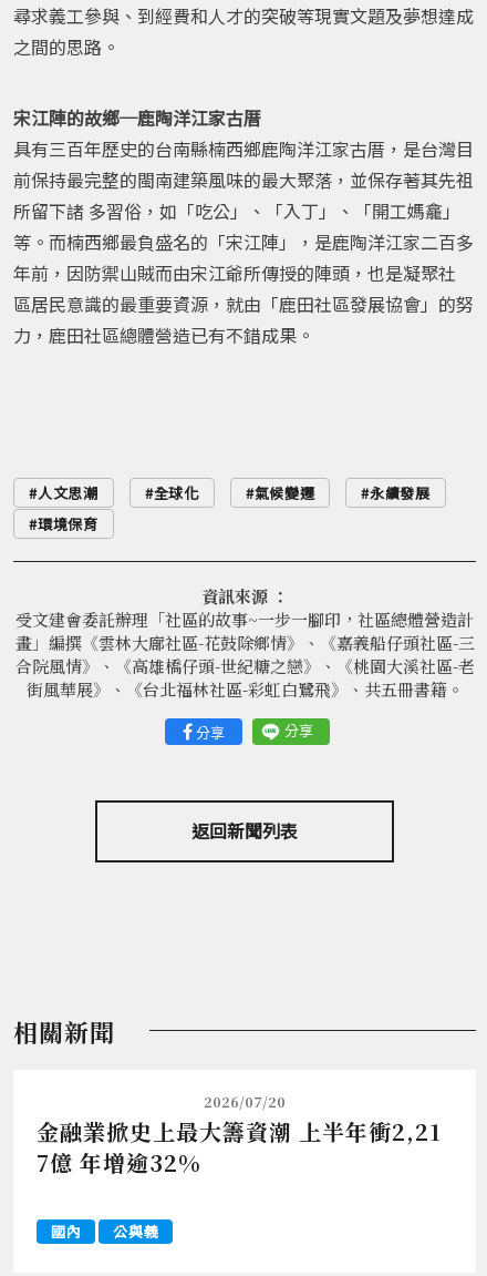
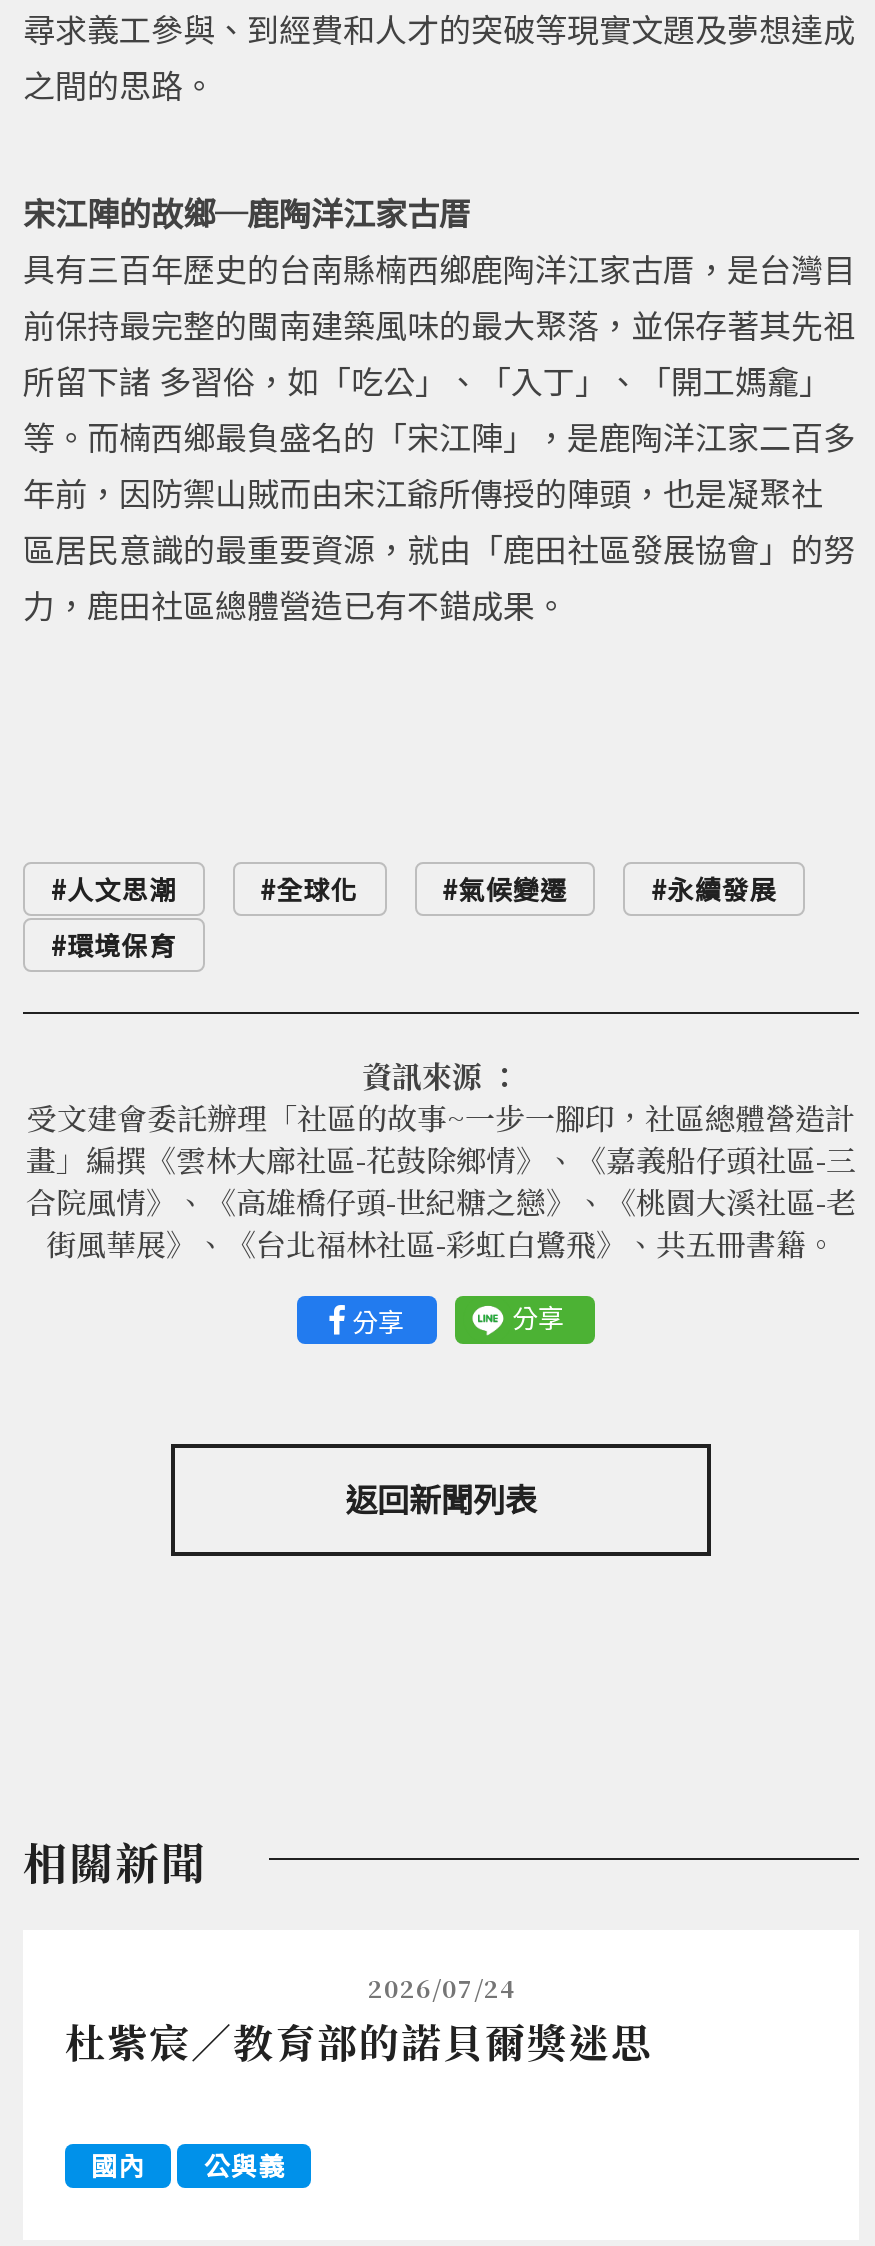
[37,1092,442,1178] 2026/07/20 | 金融業掀史上最大籌資潮 上半年衝2,21 | 7億 年增逾32% -> [65,1970,653,2070] 2026/07/24 | 杜紫宸／教育部的諾貝爾獎迷思

